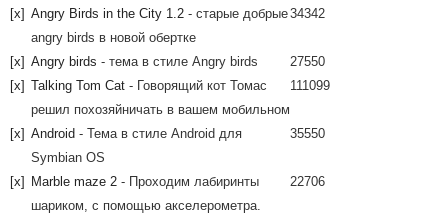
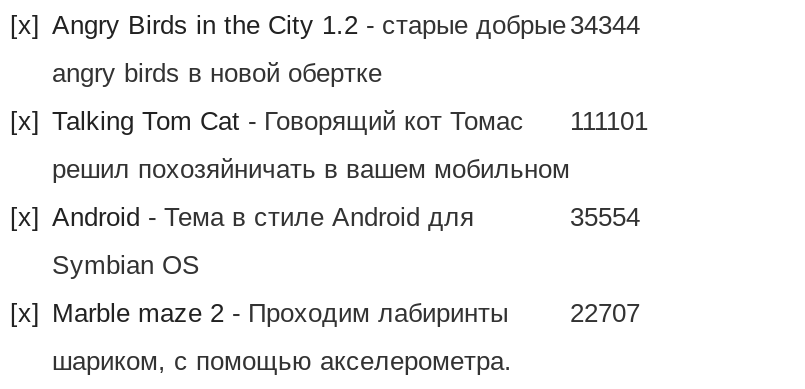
[10,5,325,68] 34342 | [x] Angry birds - тема в стиле Angry birds | 27550 -> [570,10,640,40] 34344
[10,77,330,92] [x] Talking Tom Cat - Говорящий кот Томас 111099 -> [10,106,648,136] [x] Talking Tom Cat - Говорящий кот Томас 111101
[290,125,325,140] 35550 -> [570,202,640,232] 35554
[290,173,325,188] 22706 -> [570,298,640,328] 22707

